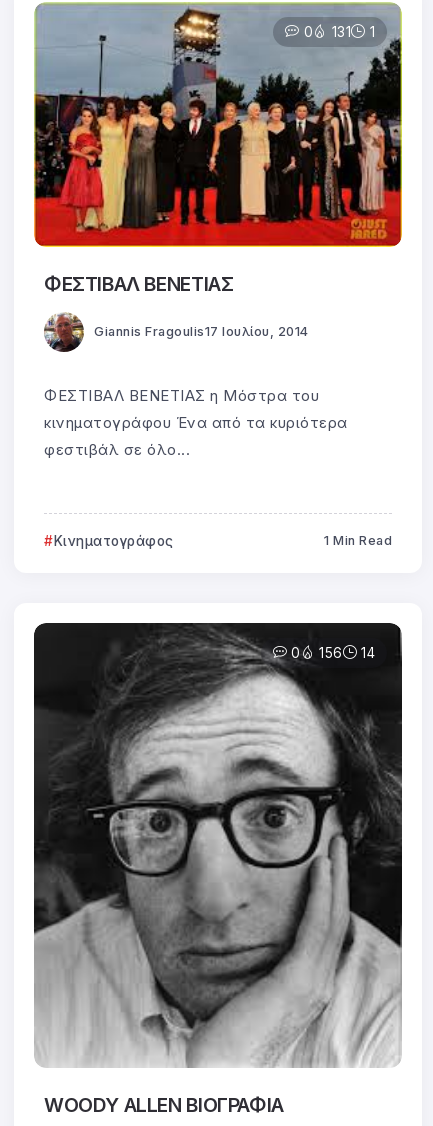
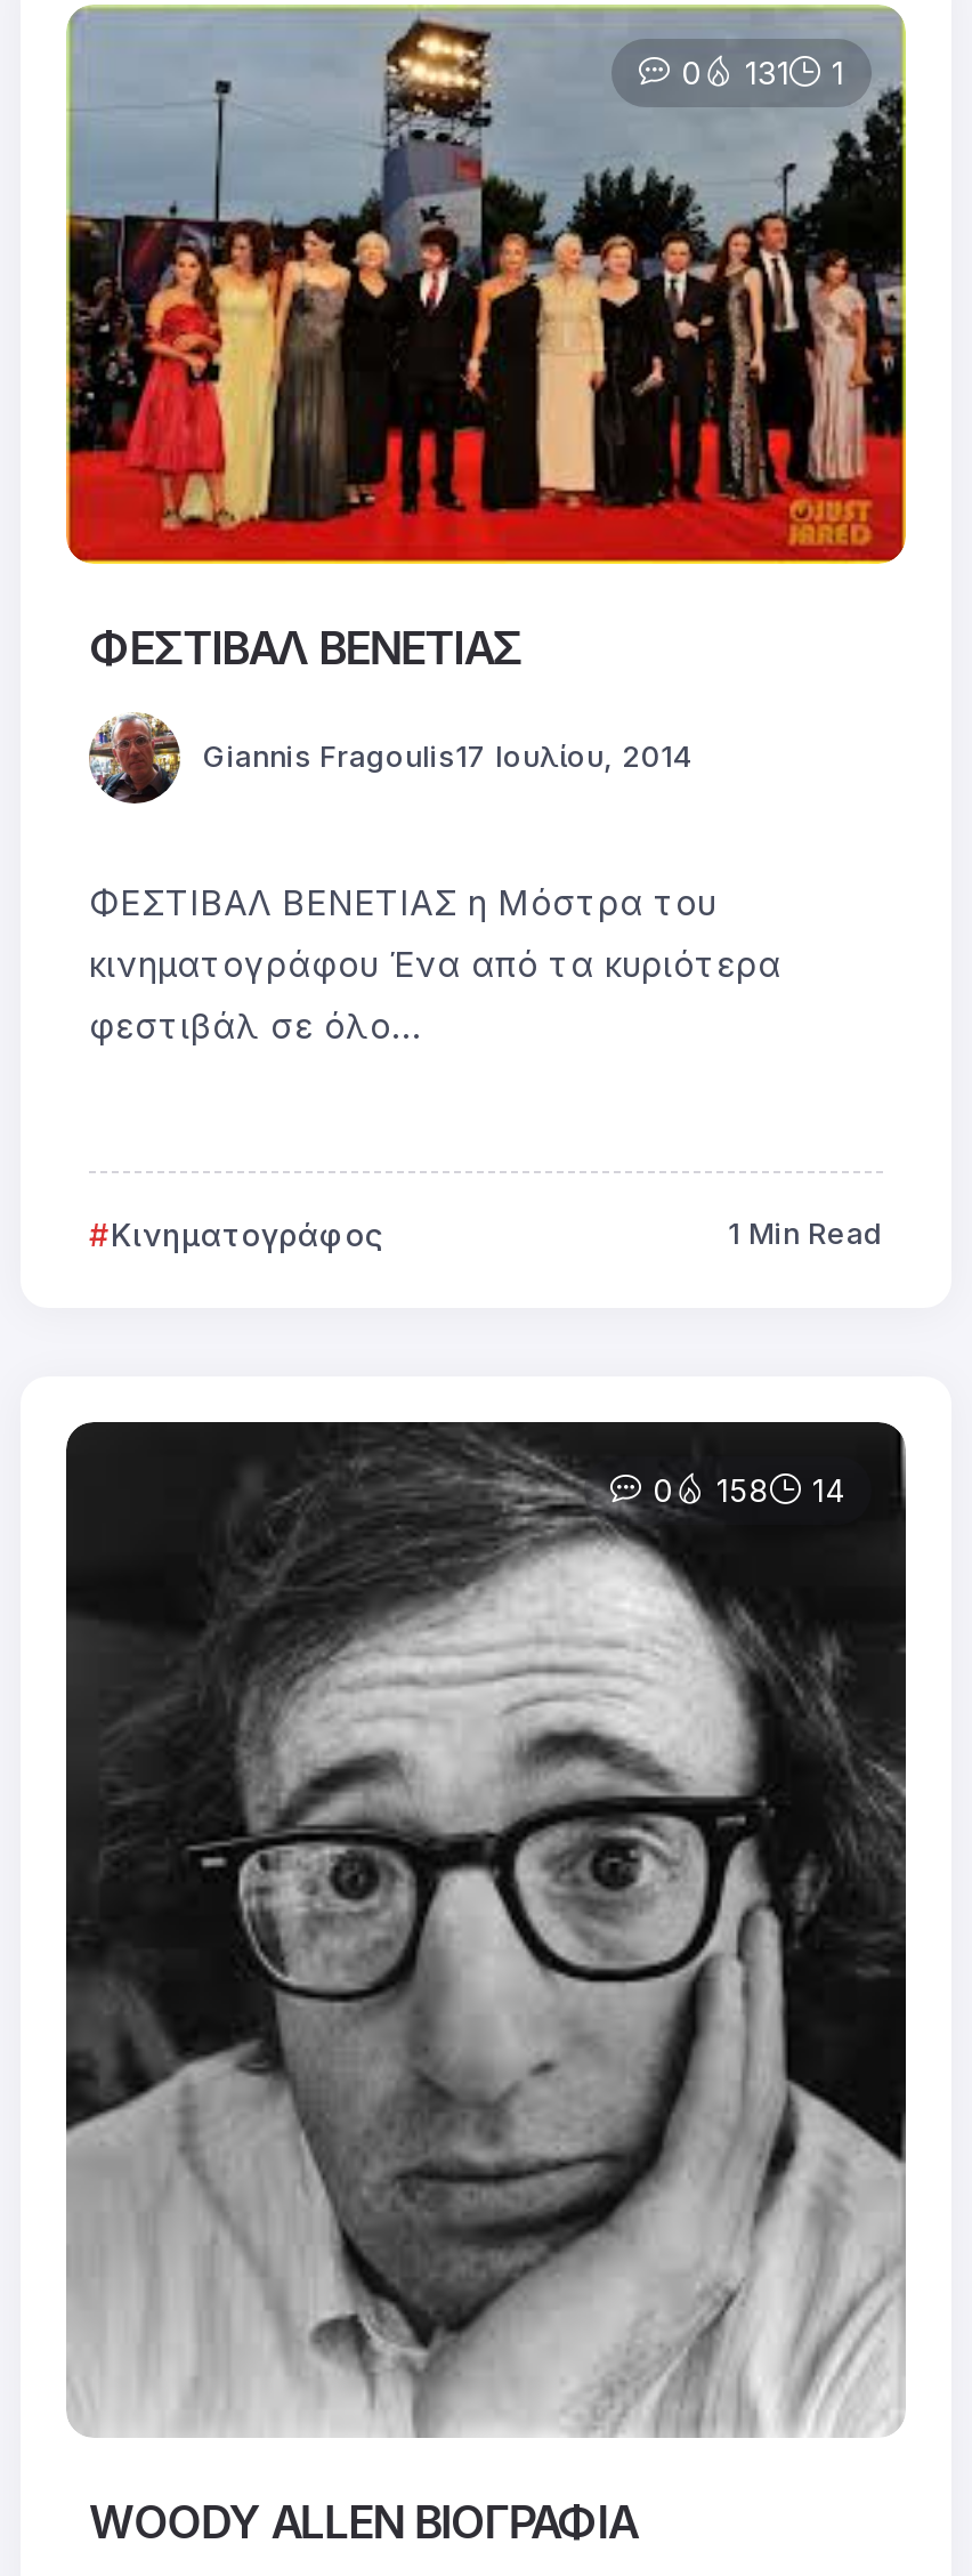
[291,645,375,661] 0 156 14 -> [653,1472,844,1508] 0 158 14

